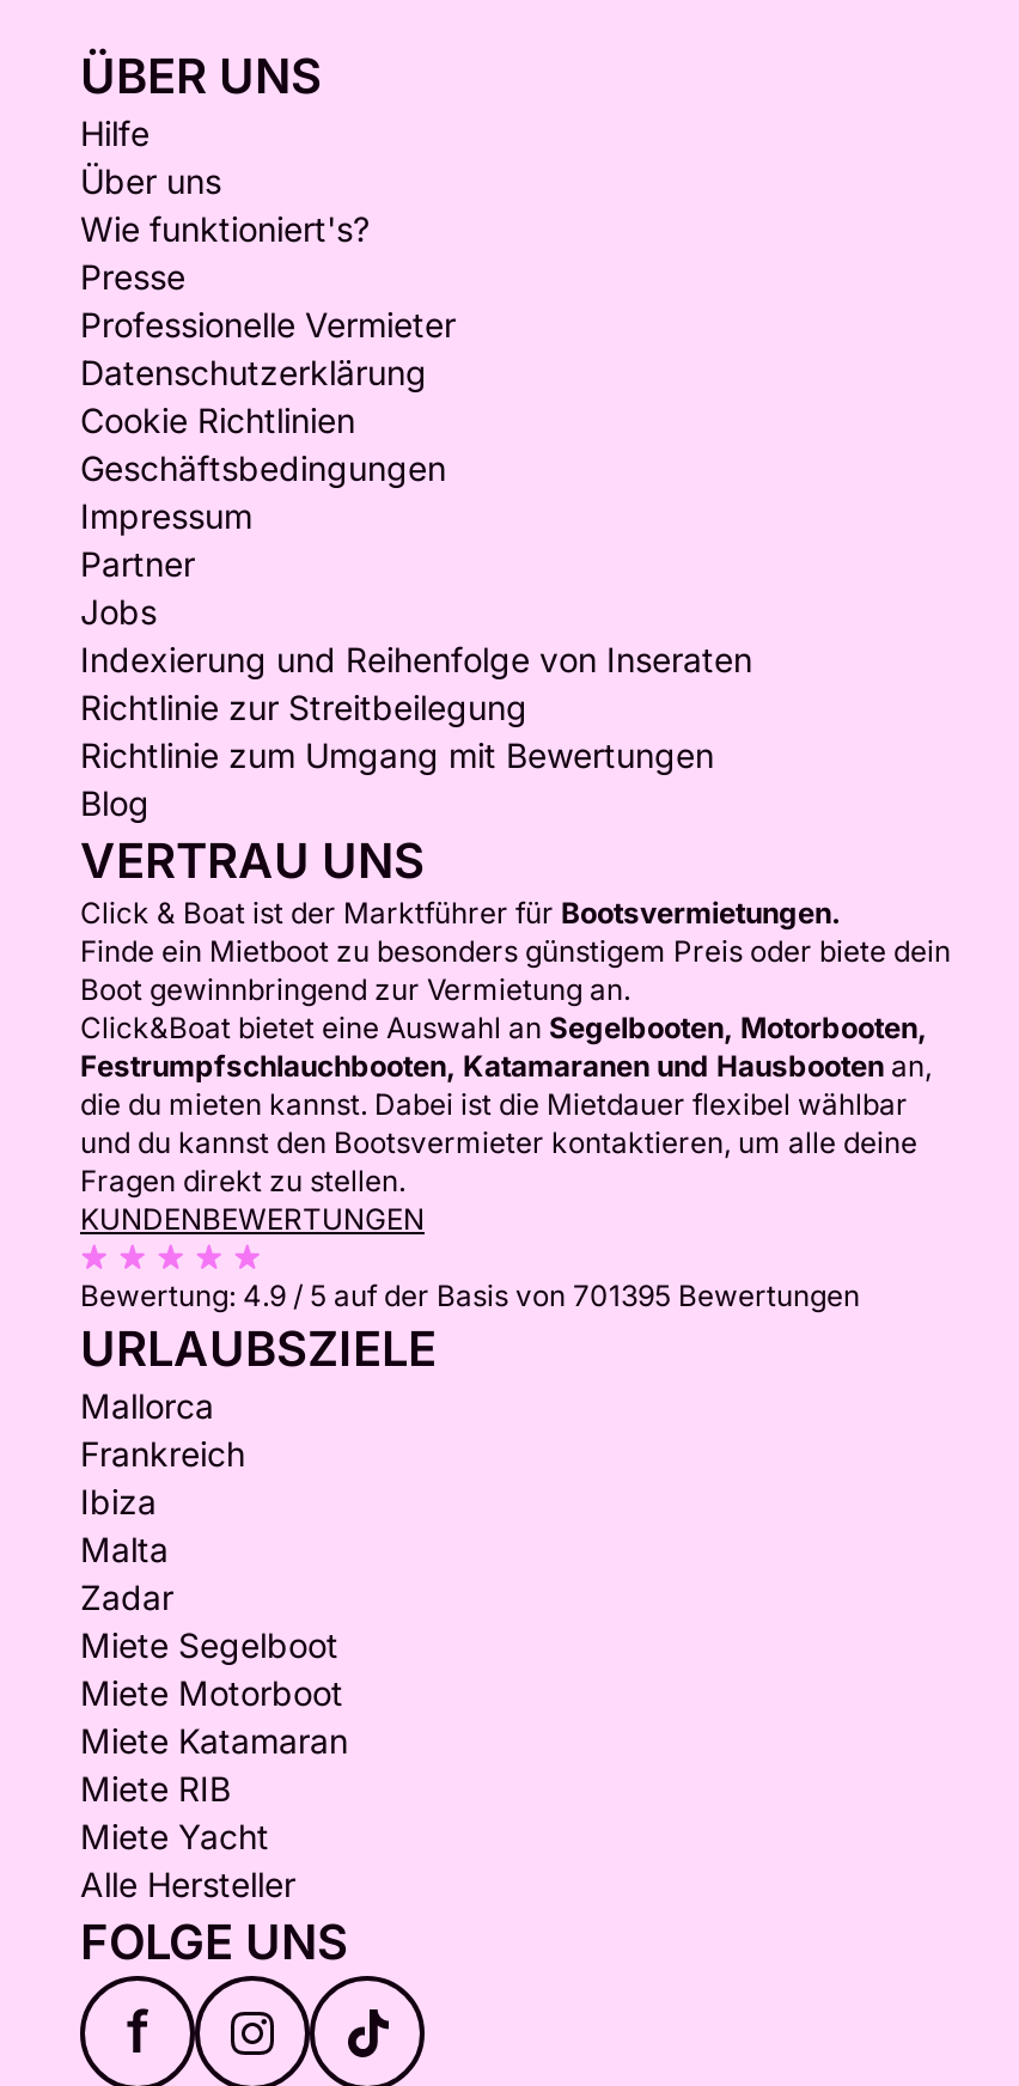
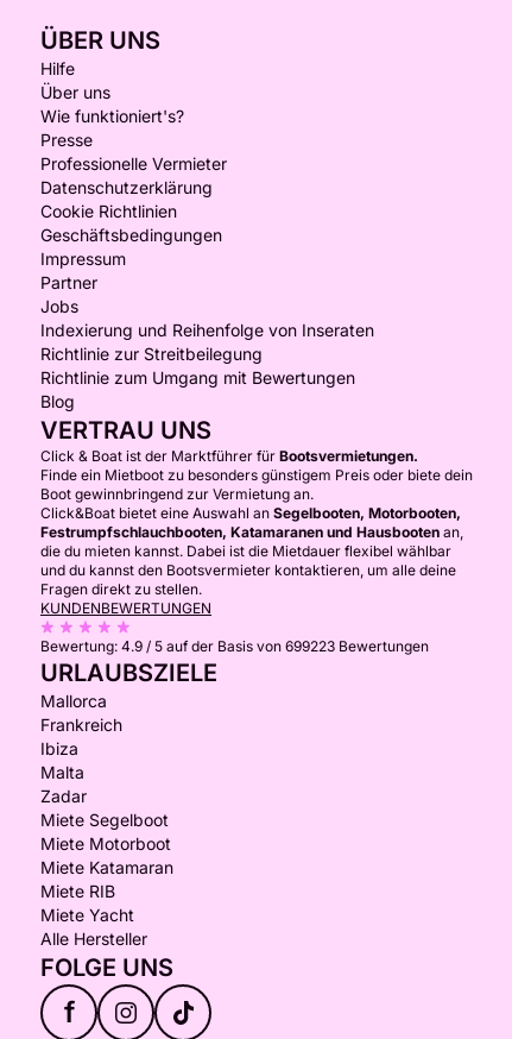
[80,1277,860,1313] Bewertung: 4.9 / 5 auf der Basis von 701395 Bewertungen -> [40,637,429,655] Bewertung: 4.9 / 5 auf der Basis von 699223 Bewertungen

